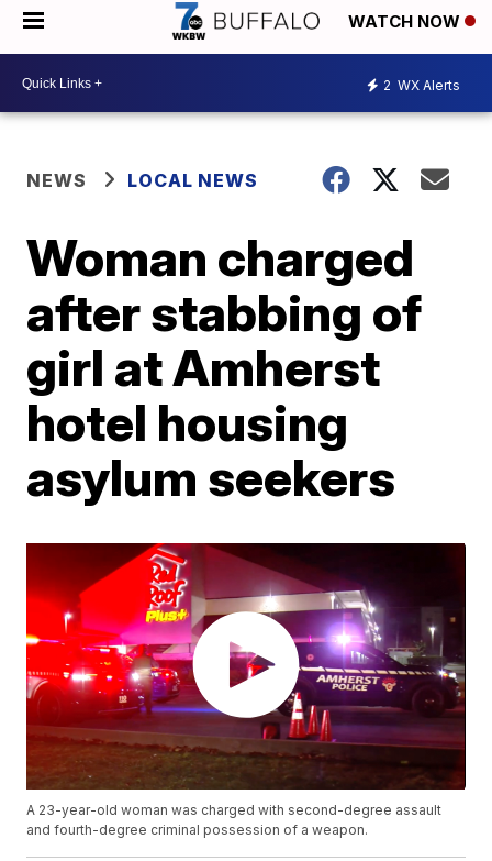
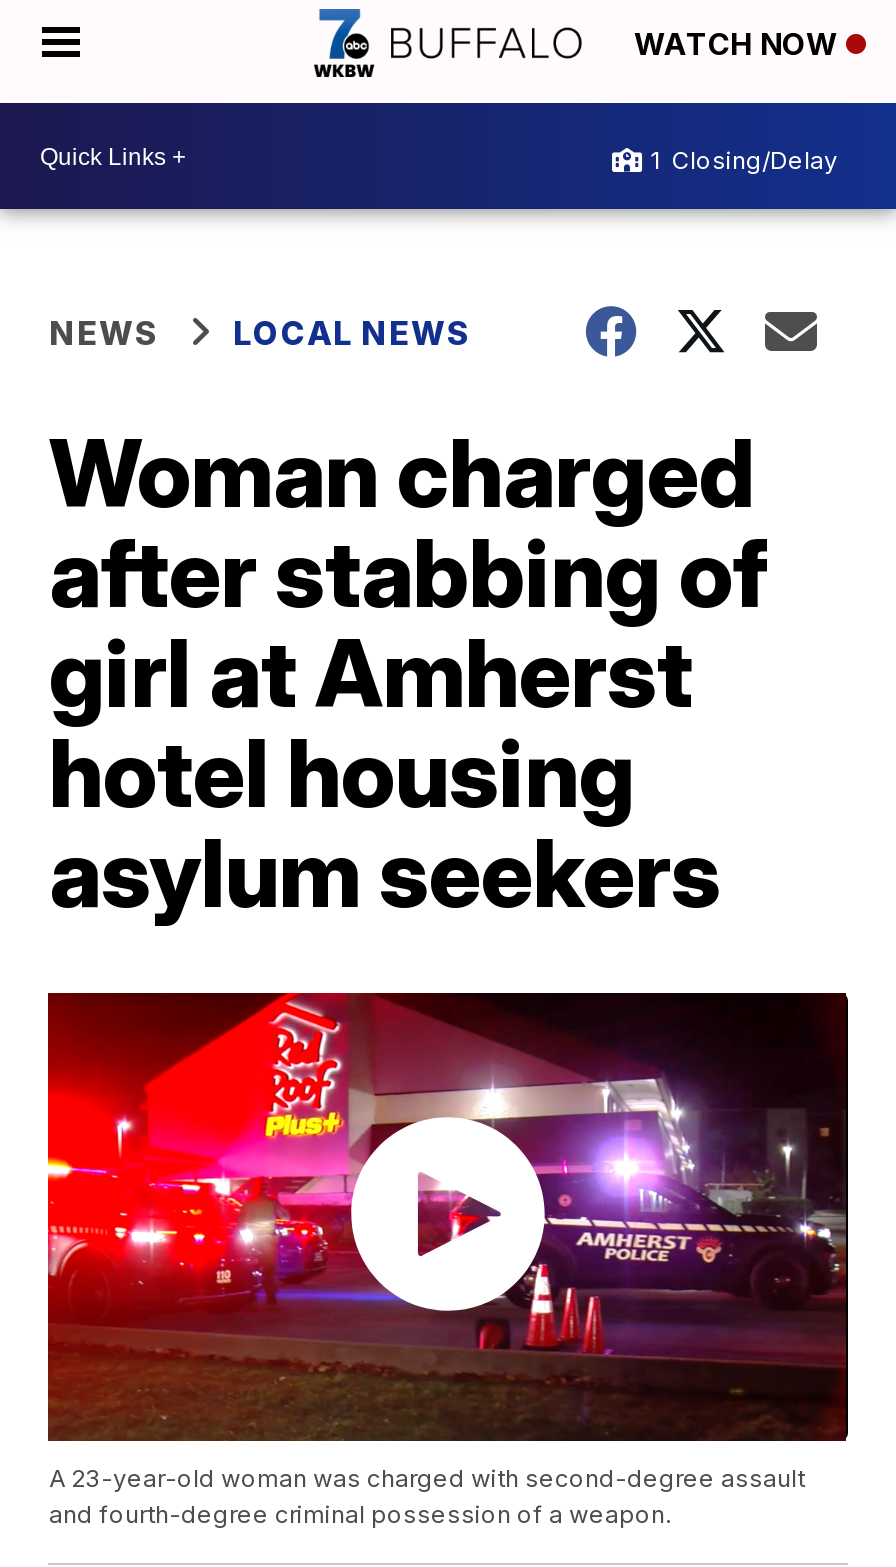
[383,76,460,93] 2 WX Alerts -> [650,144,838,174] 1 Closing/Delay

